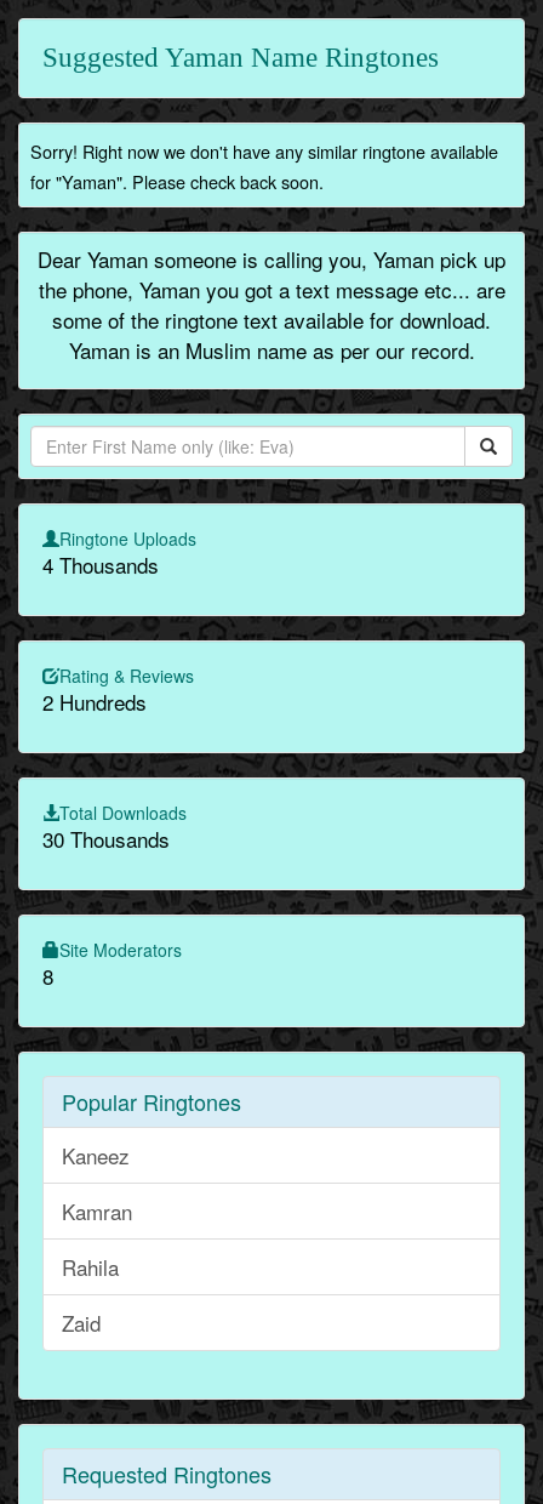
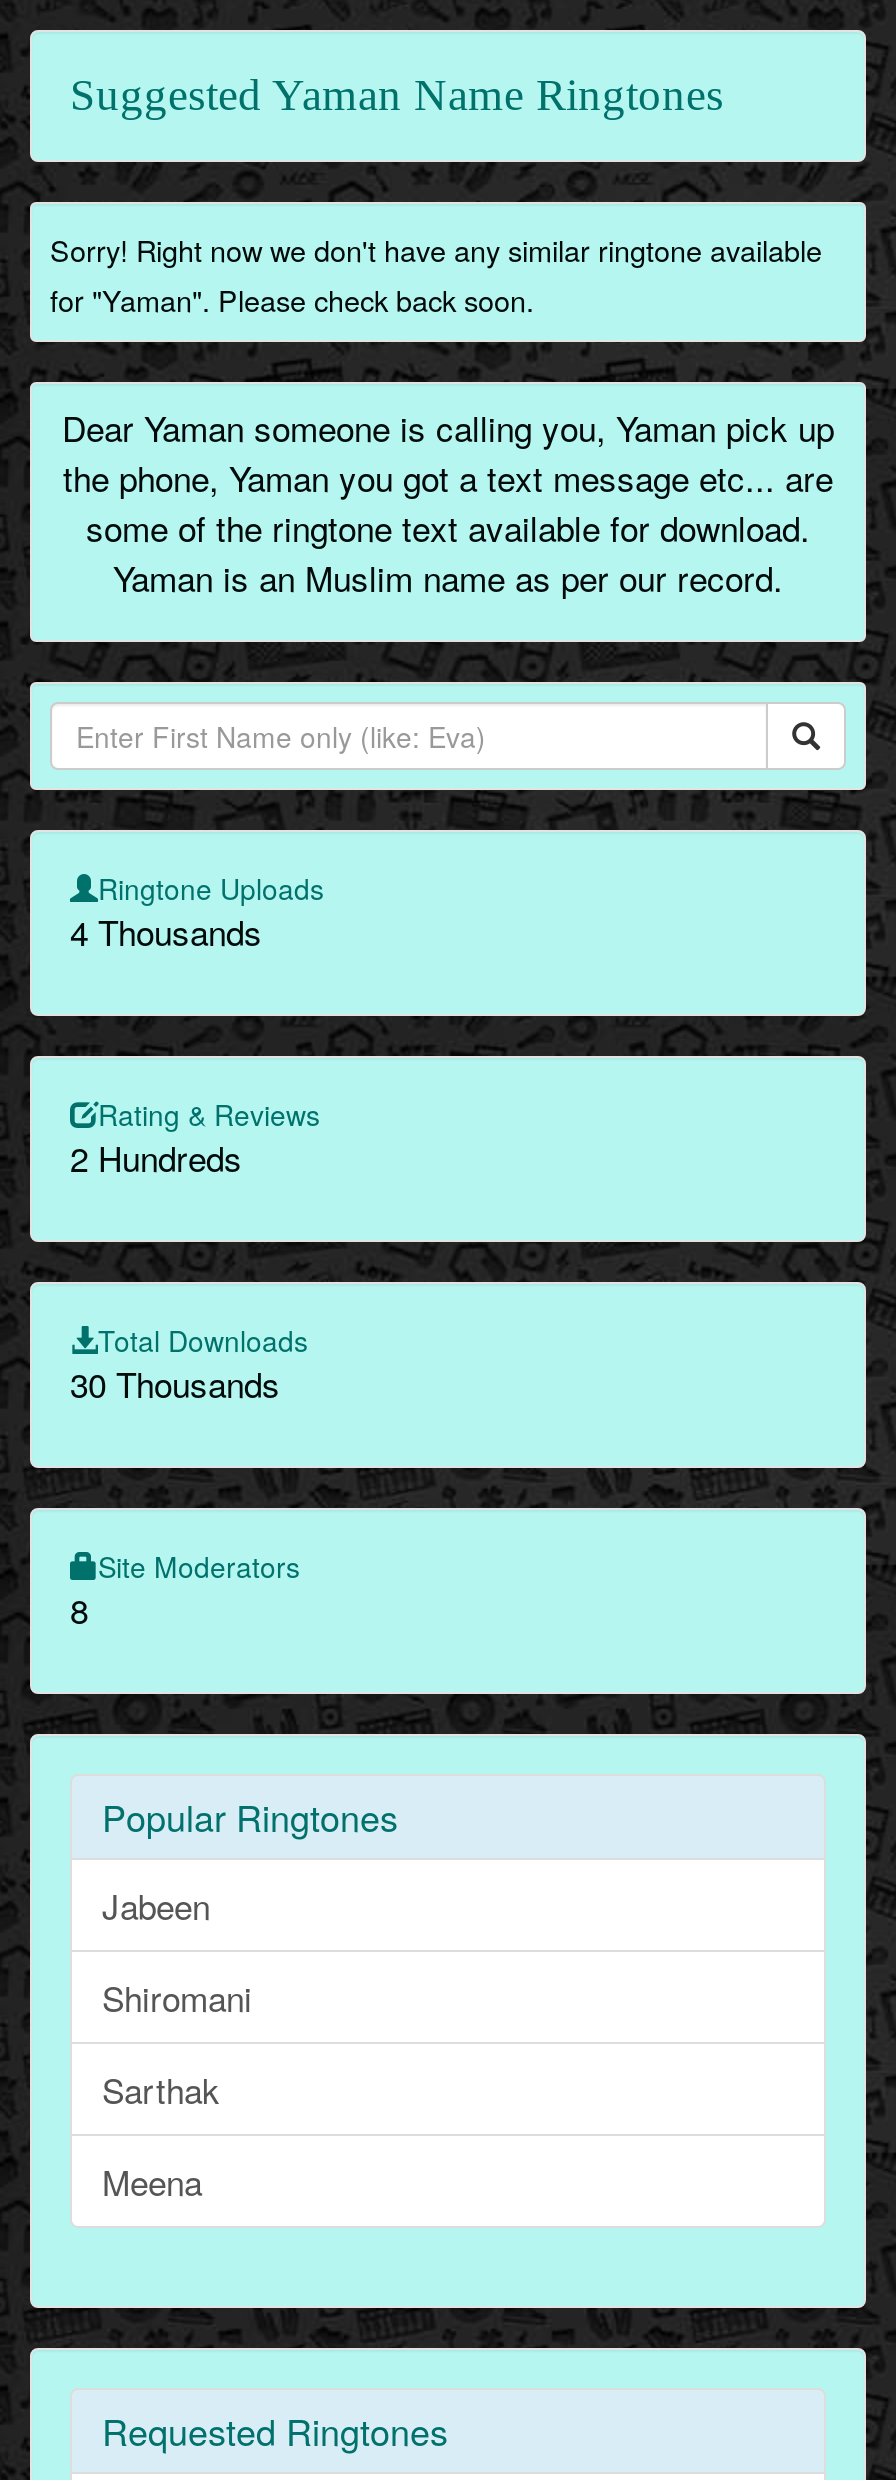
[62,1140,130,1170] Kaneez -> [102,1880,210,1930] Jabeen
[62,1196,132,1226] Kamran -> [102,1972,252,2022] Shiromani
[62,1251,119,1282] Rahila -> [102,2064,220,2114] Sarthak
[62,1307,101,1338] Zaid -> [102,2156,202,2206] Meena

